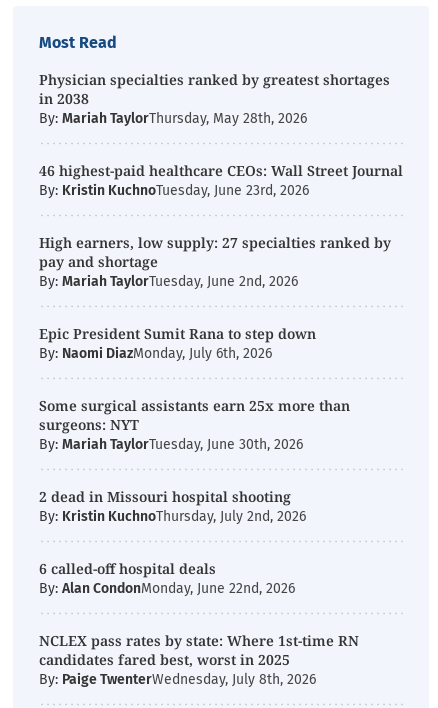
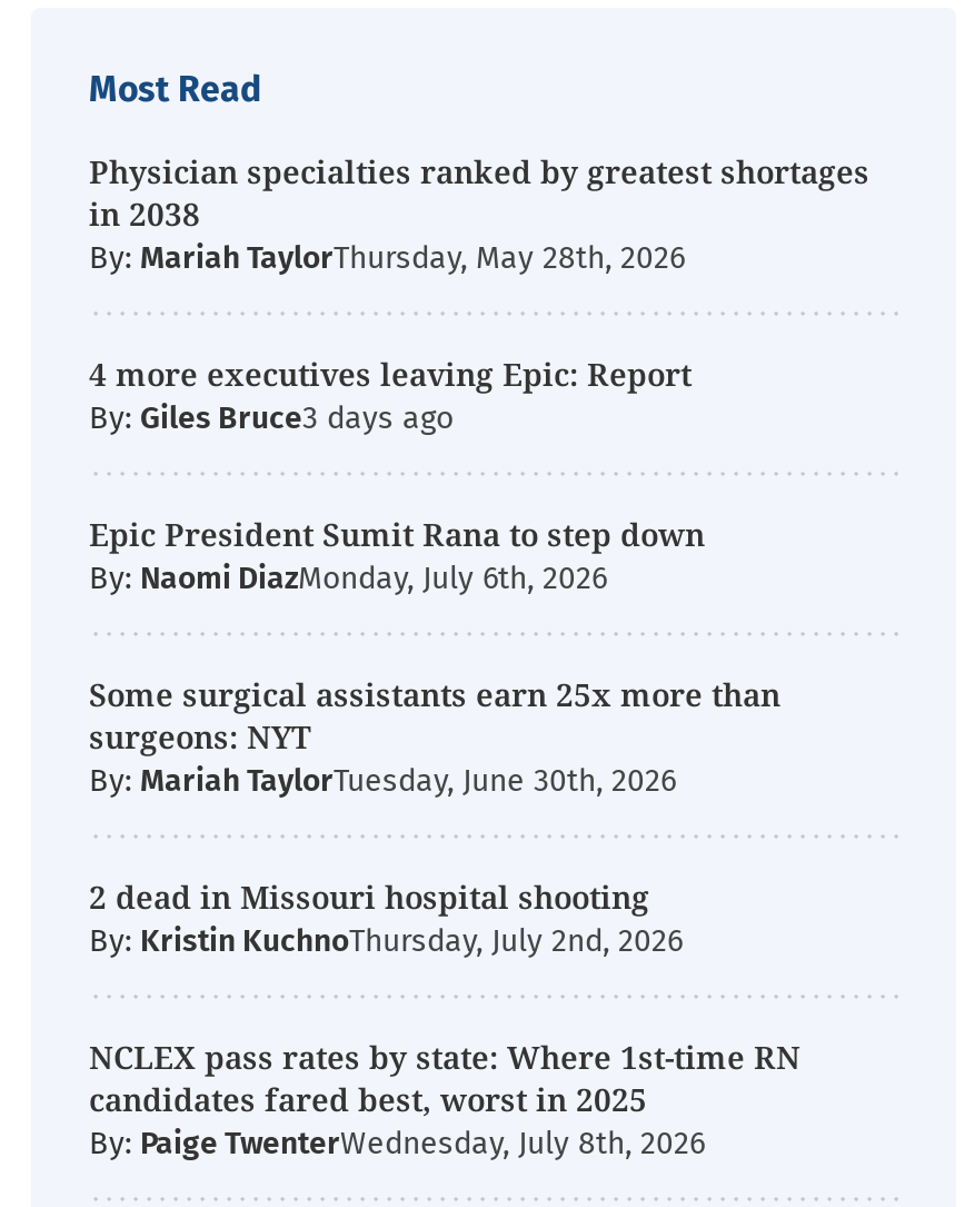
[39,161,403,290] 46 highest-paid healthcare CEOs: Wall Street Journal | By: Kristin KuchnoTuesday, June 23rd, 2026 | High earners, low supply: 27 specialties ranked by | pay and shortage | By: Mariah TaylorTuesday, June 2nd, 2026 -> [89,353,692,437] 4 more executives leaving Epic: Report | By: Giles Bruce
[39,559,295,597] 6 called-off hospital deals | By: Alan CondonMonday, June 22nd, 2026 -> none

